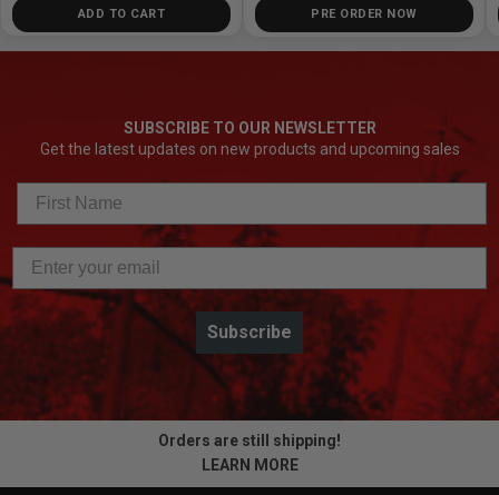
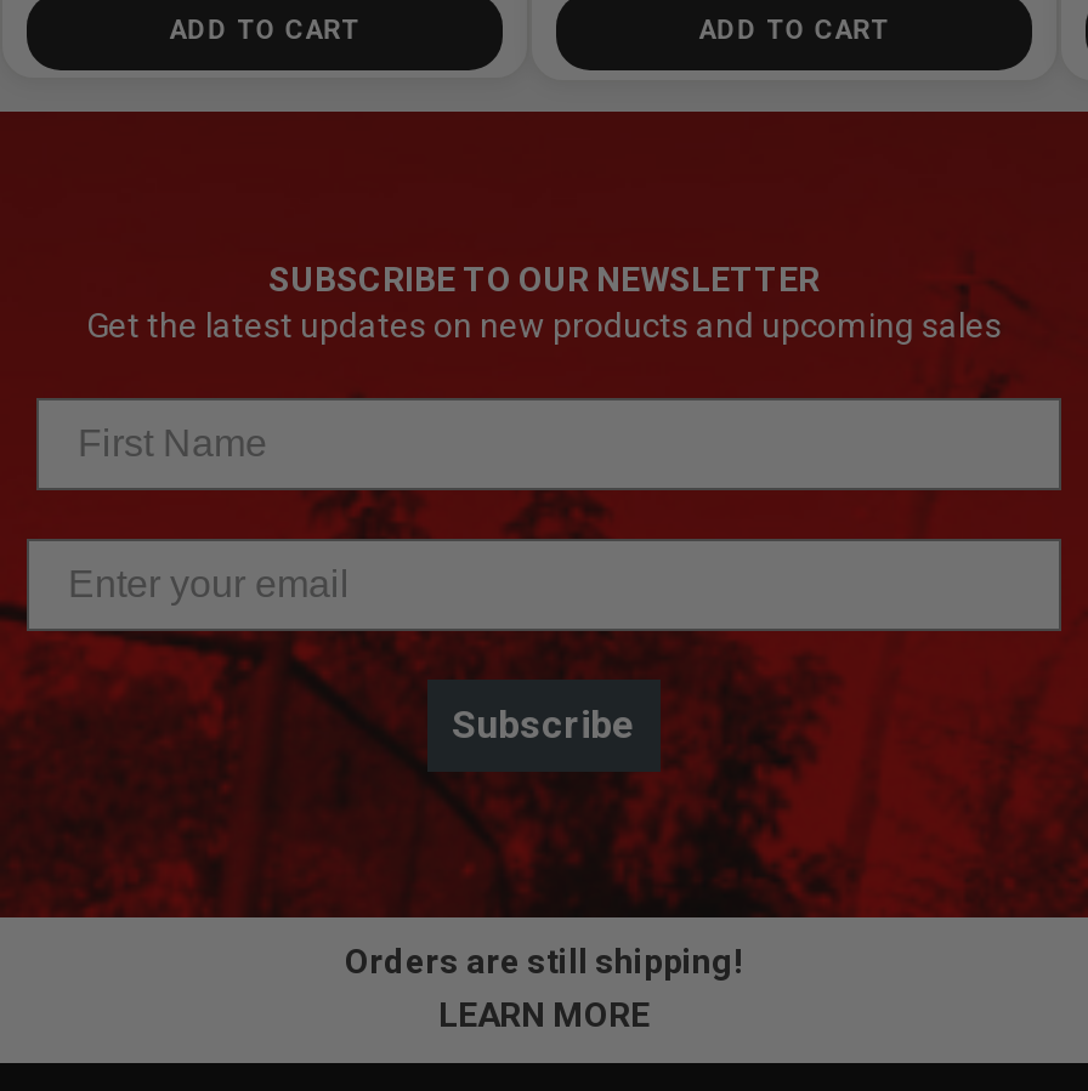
[311,6,417,21] PRE ORDER NOW -> none
none -> [699,14,889,45] ADD TO CART

